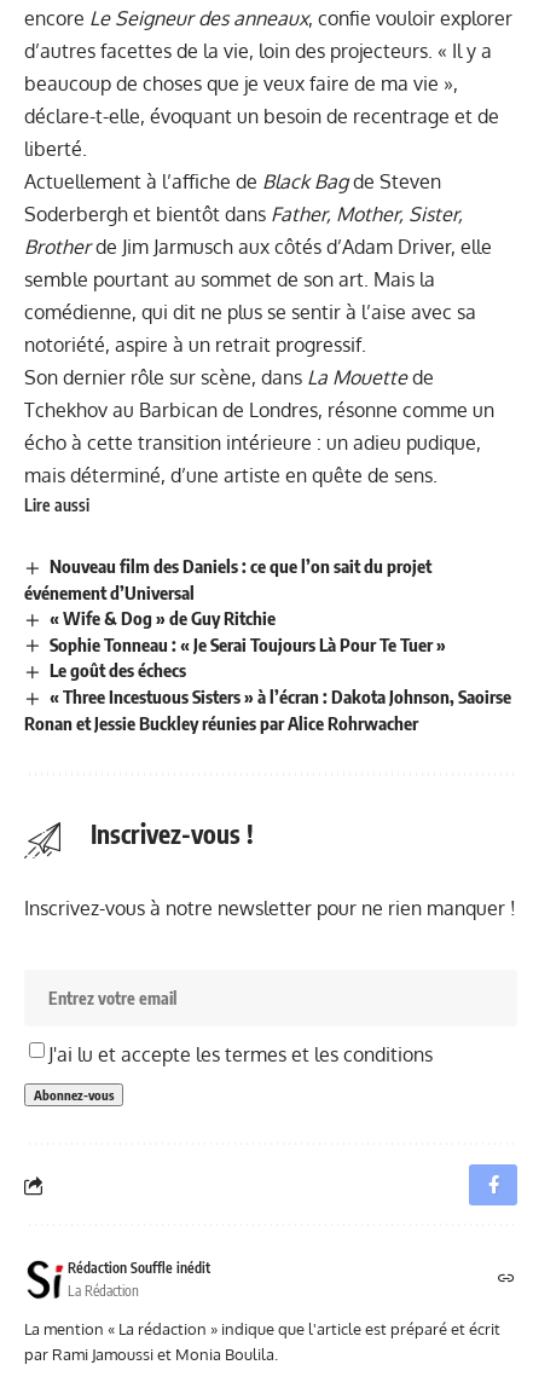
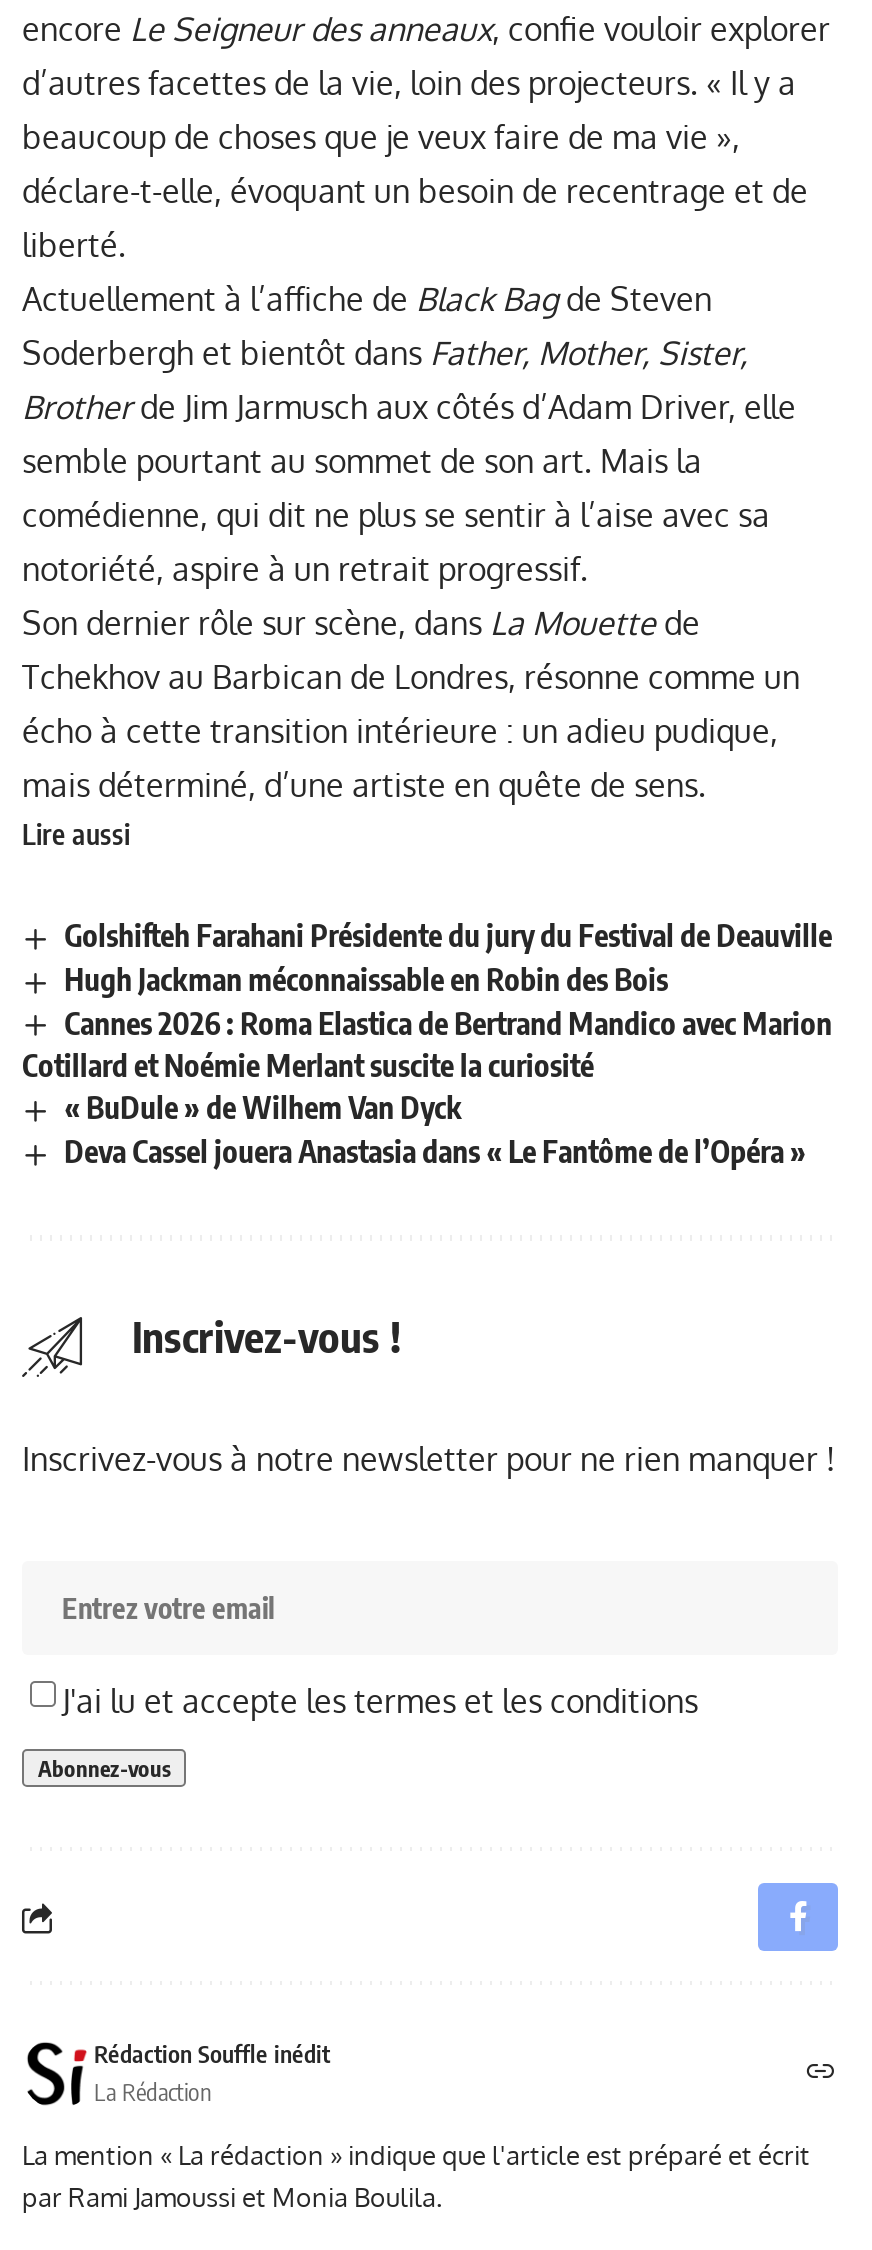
[24,555,511,734] Nouveau film des Daniels : ce que l’on sait du projet | événement d’Universal | « Wife & Dog » de Guy Ritchie | Sophie Tonneau : « Je Serai Toujours Là Pour Te Tuer » | Le goût des échecs | « Three Incestuous Sisters » à l’écran : Dakota Johnson, Saoirse | Ronan et Jessie Buckley réunies par Alice Rohrwacher -> [22,917,832,1170] Golshifteh Farahani Présidente du jury du Festival de Deauville | Hugh Jackman méconnaissable en Robin des Bois | Cannes 2026 : Roma Elastica de Bertrand Mandico avec Marion | Cotillard et Noémie Merlant suscite la curiosité | « BuDule » de Wilhem Van Dyck | Deva Cassel jouera Anastasia dans « Le Fantôme de l’Opéra »

